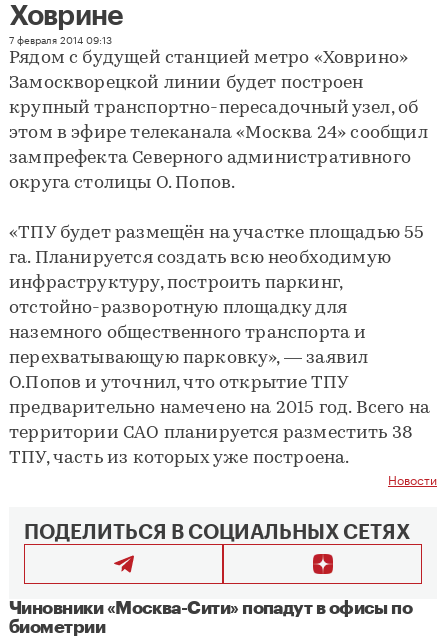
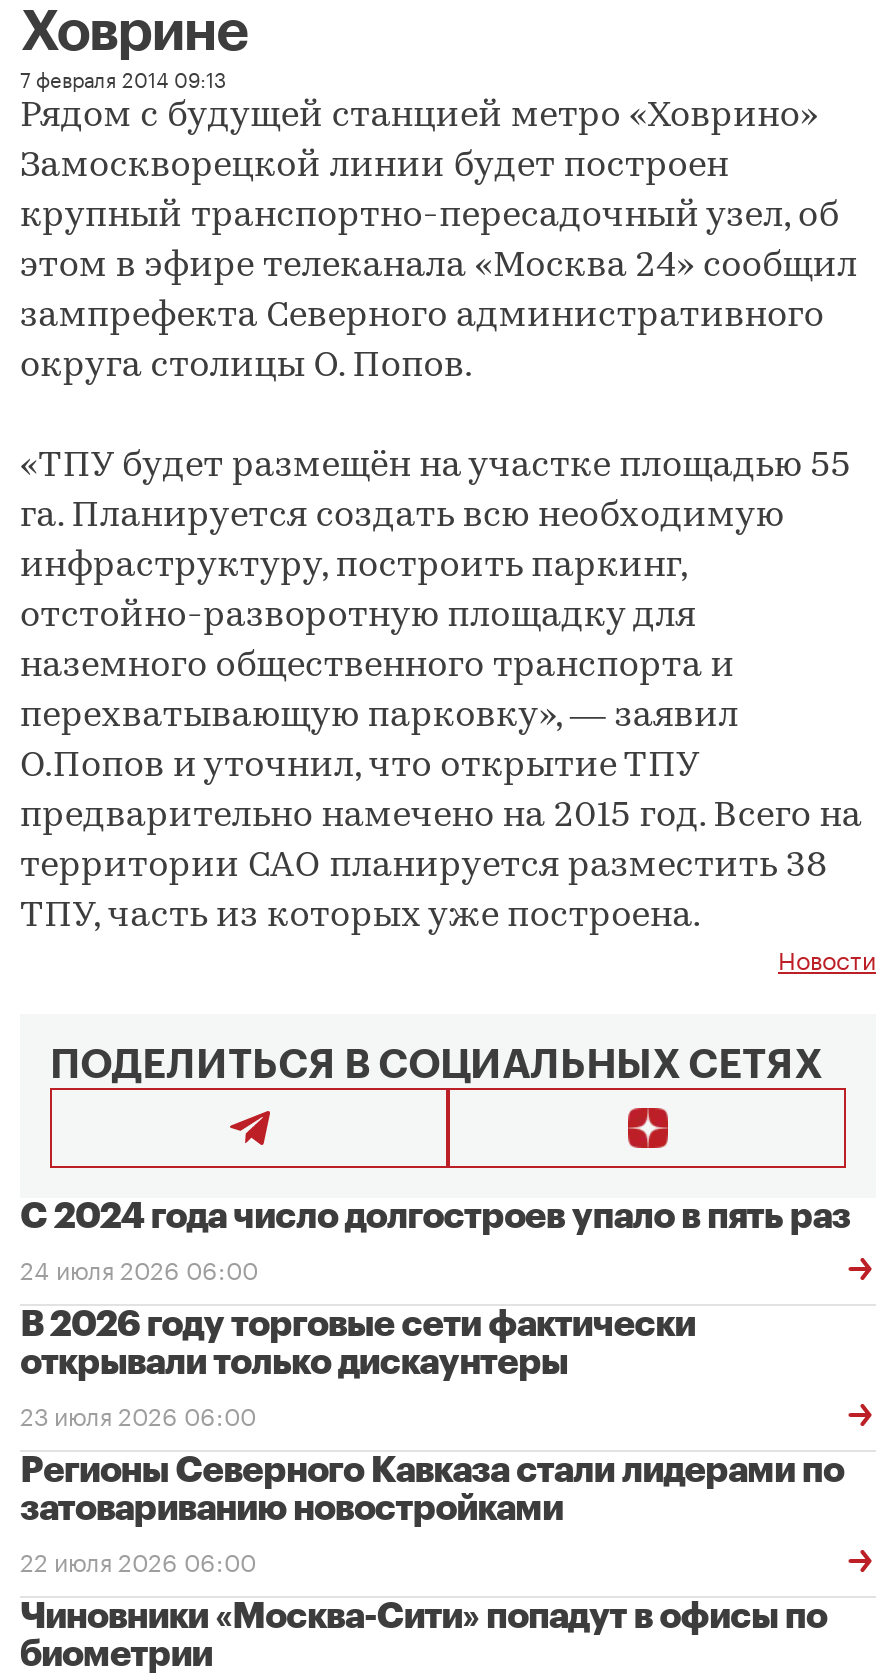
none -> [20,1198,850,1578] С 2024 года число долгостроев упало в пять раз | 24 июля 2026 06:00 | В 2026 году торговые сети фактически | открывали только дискаунтеры | 23 июля 2026 06:00 | Регионы Северного Кавказа стали лидерами по | затовариванию новостройками | 22 июля 2026 06:00

